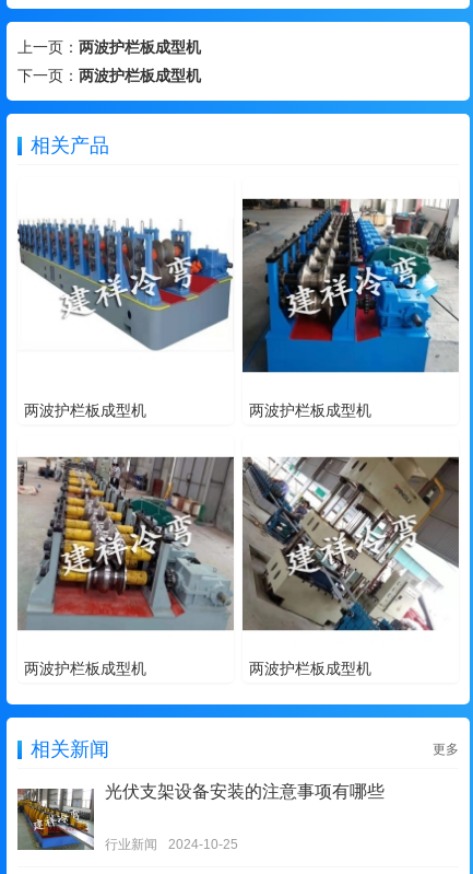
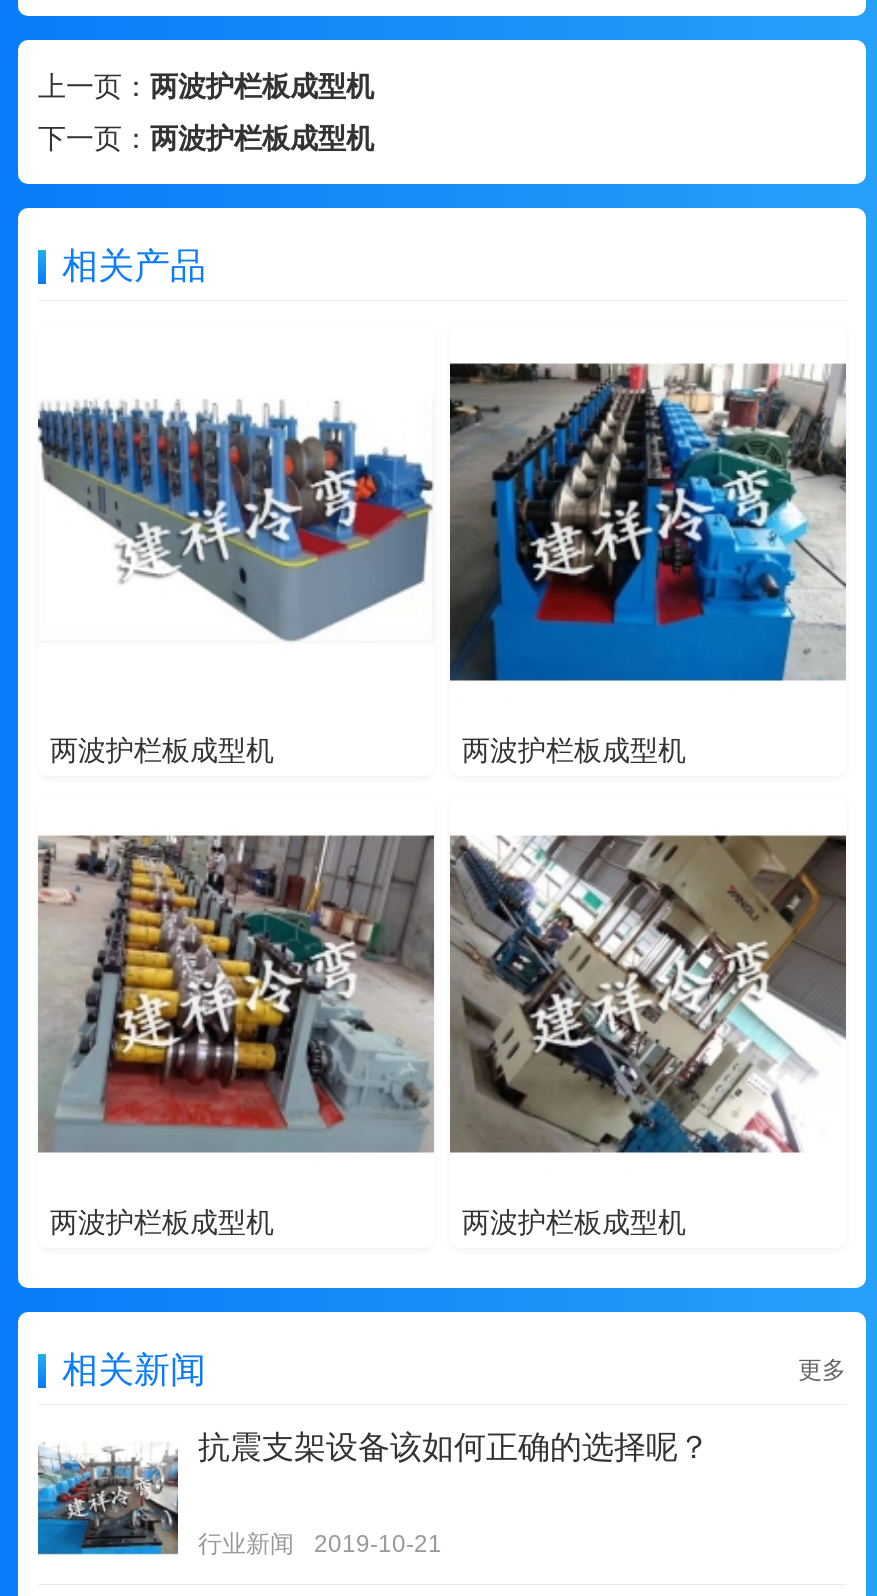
[16,783,385,851] [image] | 光伏支架设备安装的注意事项有哪些 -> [36,1431,710,1556] [image] | 抗震支架设备该如何正确的选择呢？
[105,837,238,853] 行业新闻 2024-10-25 -> [198,1531,442,1559] 行业新闻 2019-10-21

